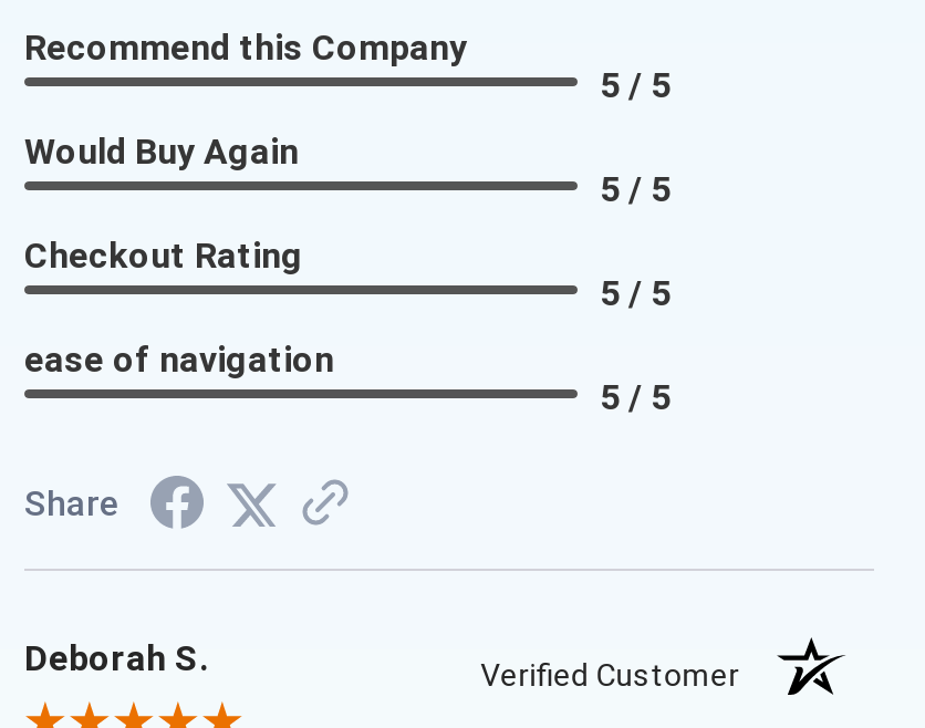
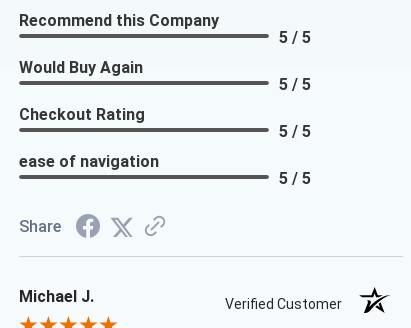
[24,636,208,678] Deborah S. -> [19,287,94,306] Michael J.

